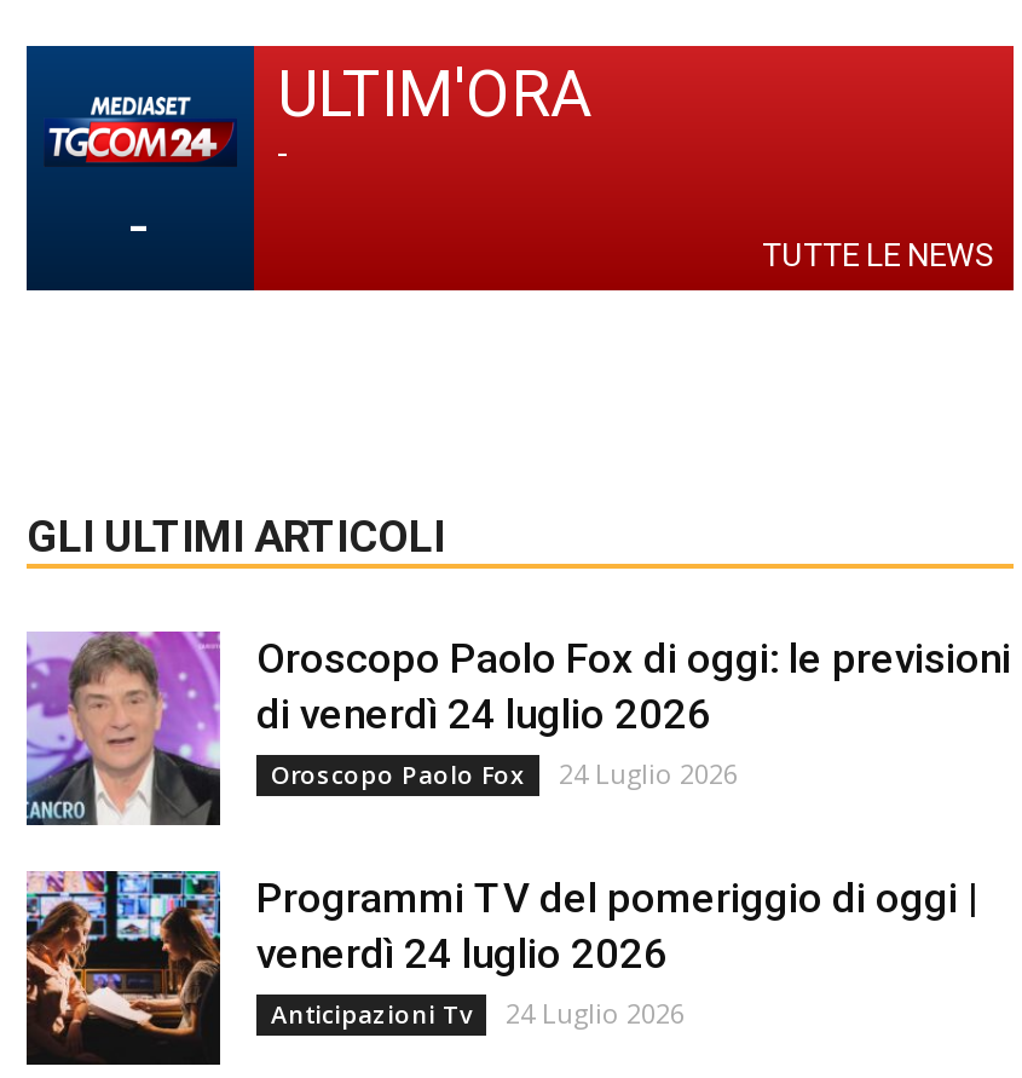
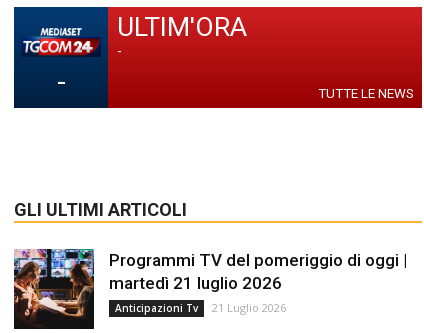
[24,629,1011,825] [image] | Oroscopo Paolo Fox di oggi: le previsioni | di venerdì 24 luglio 2026 | Oroscopo Paolo Fox | 24 Luglio 2026 -> none
[256,929,668,978] venerdì 24 luglio 2026 -> [109,273,282,293] martedì 21 luglio 2026
[271,995,685,1031] Anticipazioni Tv 24 Luglio 2026 -> [115,300,286,315] Anticipazioni Tv 21 Luglio 2026

